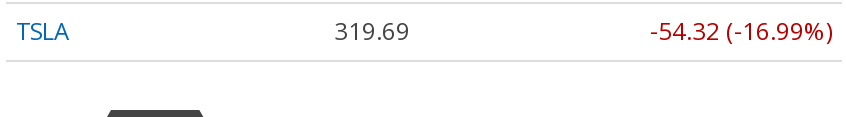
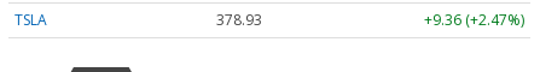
[334,14,832,48] 319.69 | -54.32 (-16.99%) -> [216,10,524,30] 378.93 | +9.36 (+2.47%)

